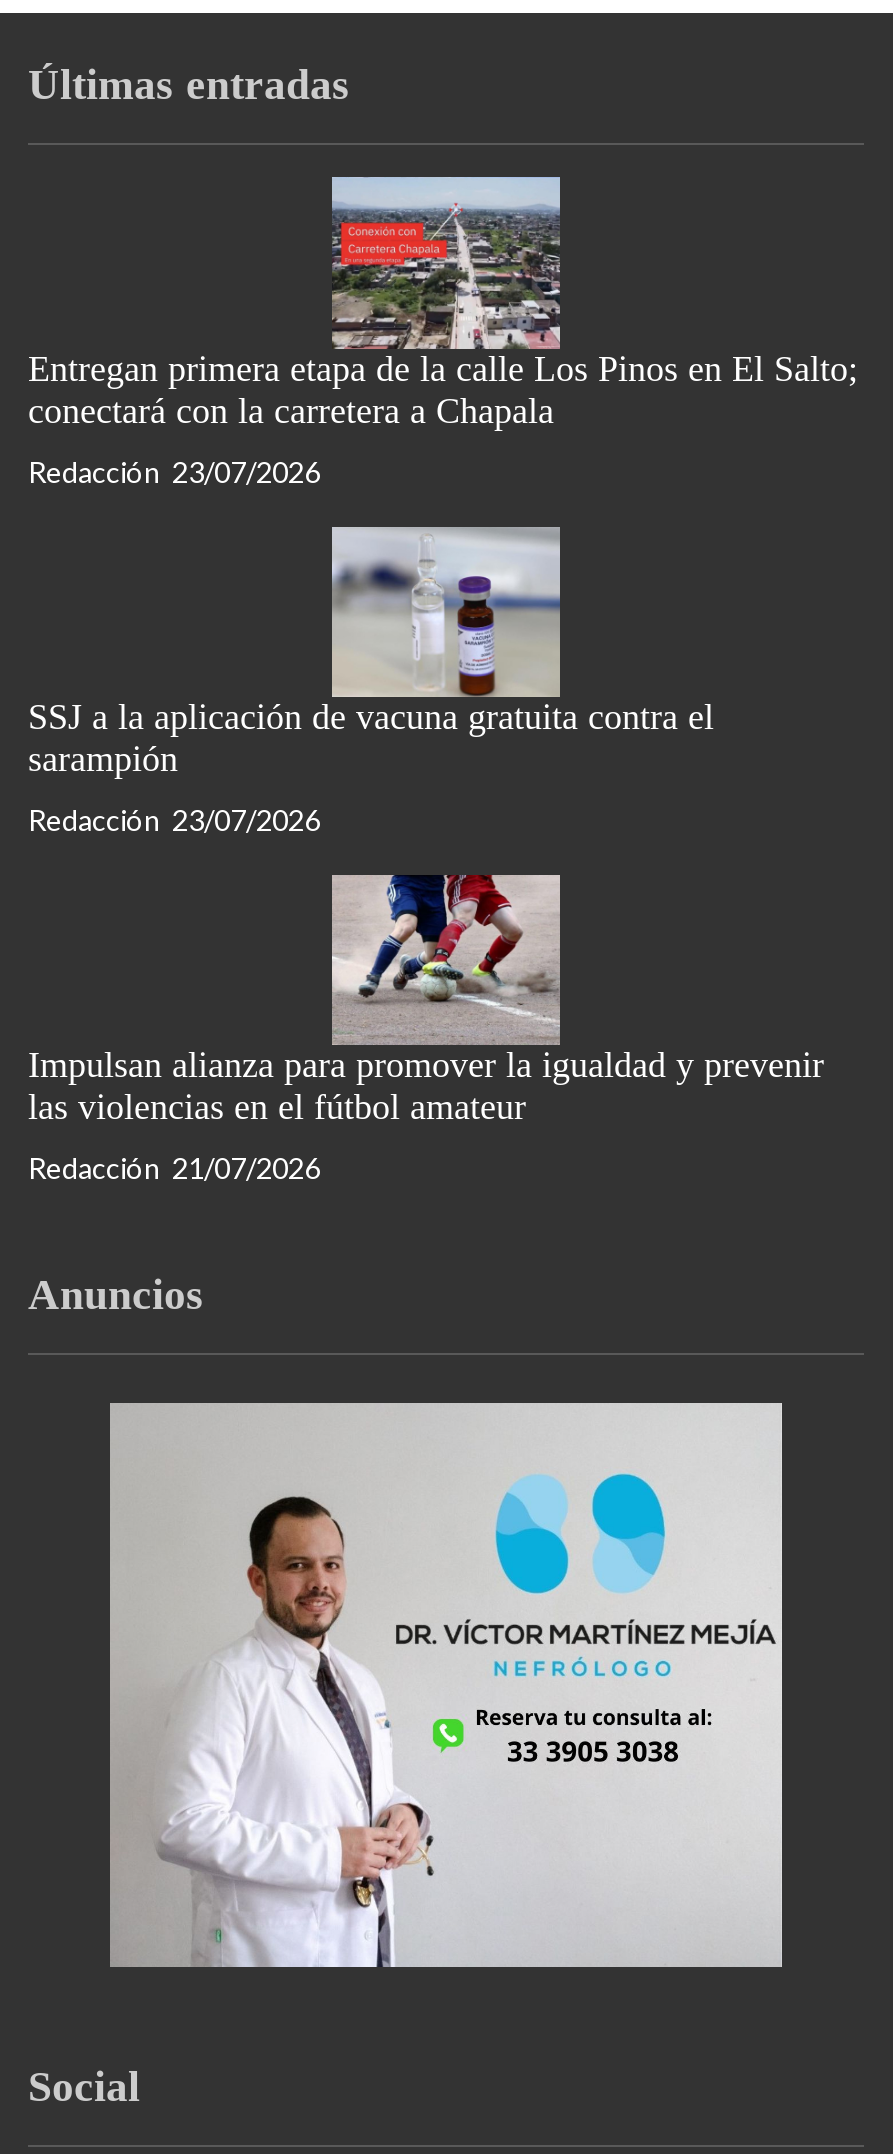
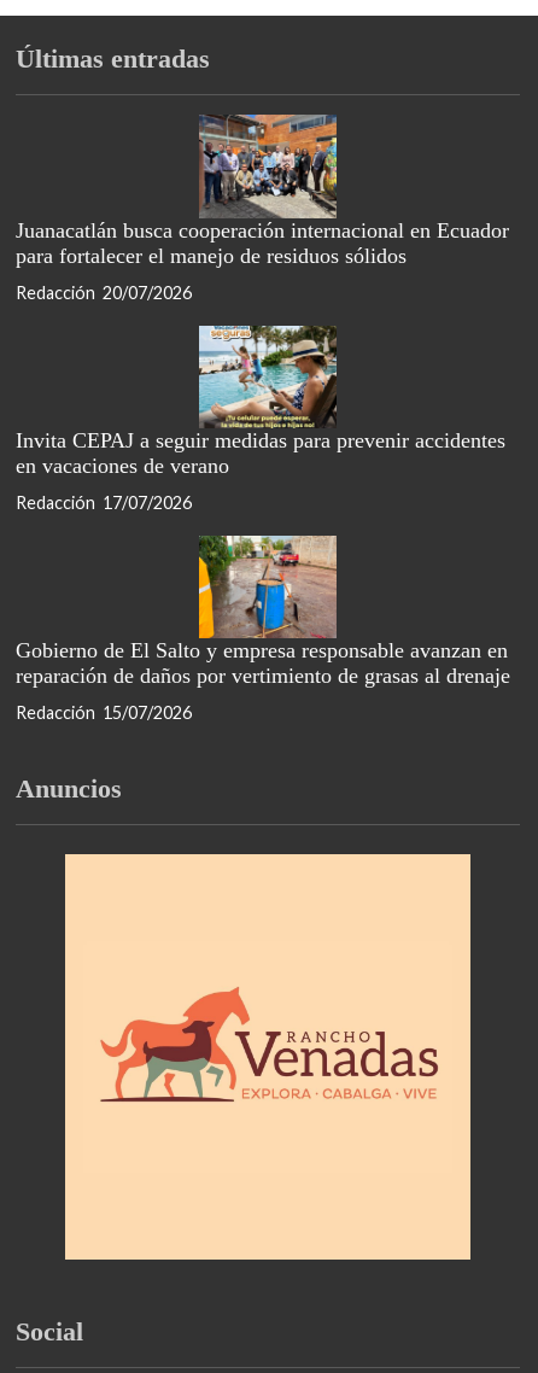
[28,175,858,430] [image] | Entregan primera etapa de la calle Los Pinos en El Salto; | conectará con la carretera a Chapala -> [16,113,509,267] [image] | Juanacatlán busca cooperación internacional en Ecuador | para fortalecer el manejo de residuos sólidos
[28,454,320,488] Redacción 23/07/2026 -> [16,282,192,302] Redacción 20/07/2026
[28,525,714,779] [image] | SSJ a la aplicación de vacuna gratuita contra el | sarampión -> [16,325,505,478] [image] | Invita CEPAJ a seguir medidas para prevenir accidentes | en vacaciones de verano
[28,803,320,837] Redacción 23/07/2026 -> [16,492,192,513] Redacción 17/07/2026
[28,873,824,1127] [image] | Impulsan alianza para promover la igualdad y prevenir | las violencias en el fútbol amateur -> [16,534,510,688] [image] | Gobierno de El Salto y empresa responsable avanzan en | reparación de daños por vertimiento de grasas al drenaje
[28,1151,320,1185] Redacción 21/07/2026 -> [16,702,192,723] Redacción 15/07/2026
[108,1401,782,1969] [image] -> [64,853,470,1261] [image]

